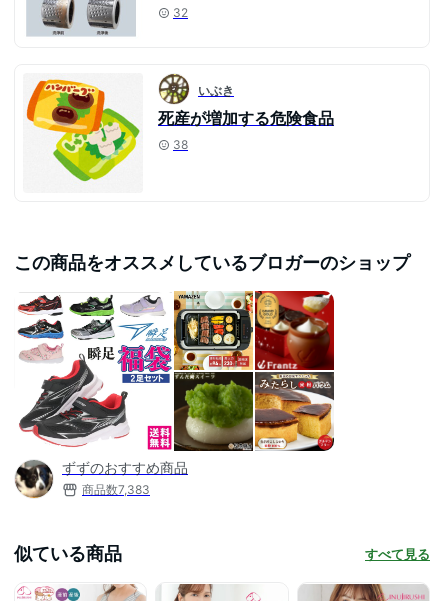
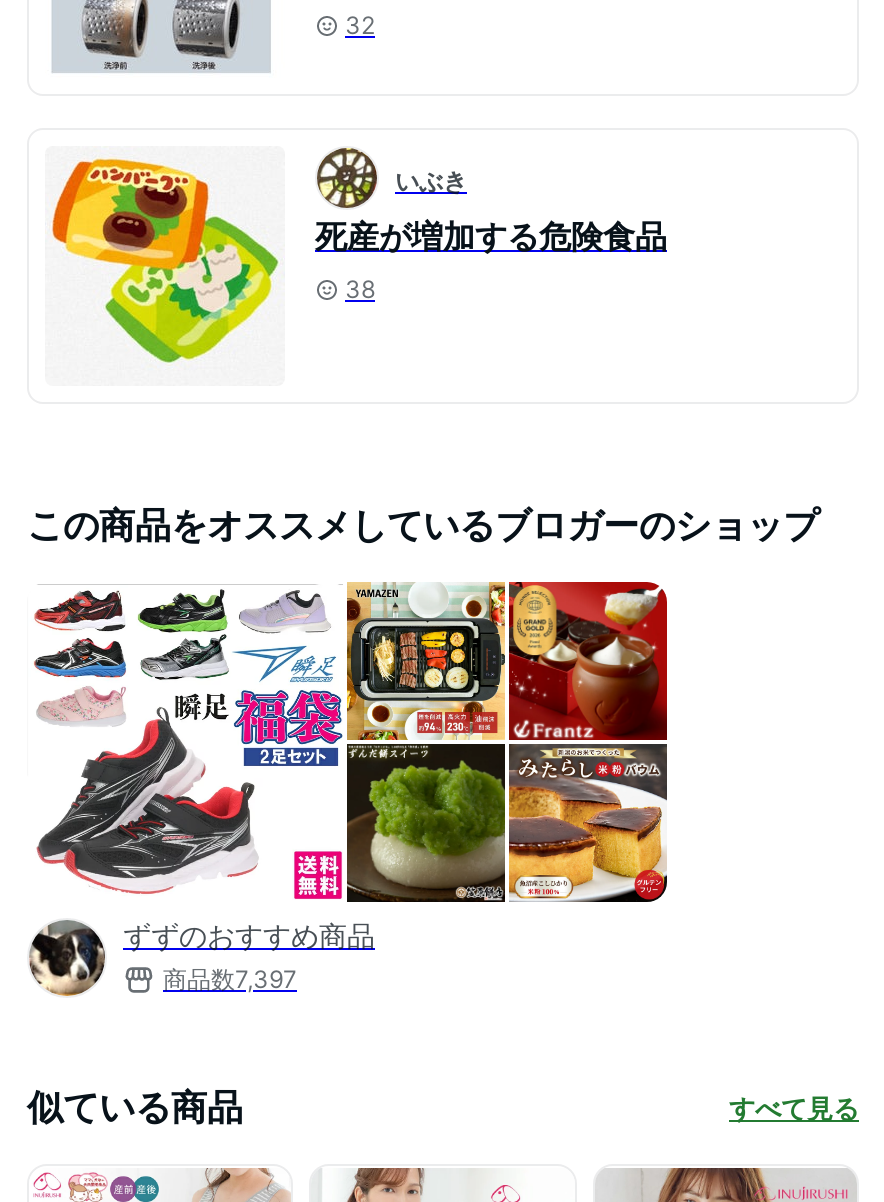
[82,482,150,497] 商品数7,383 -> [163,964,297,994] 商品数7,397

